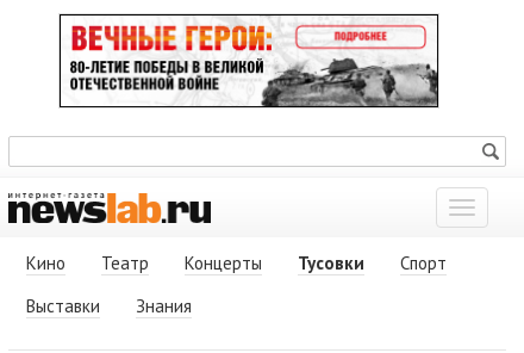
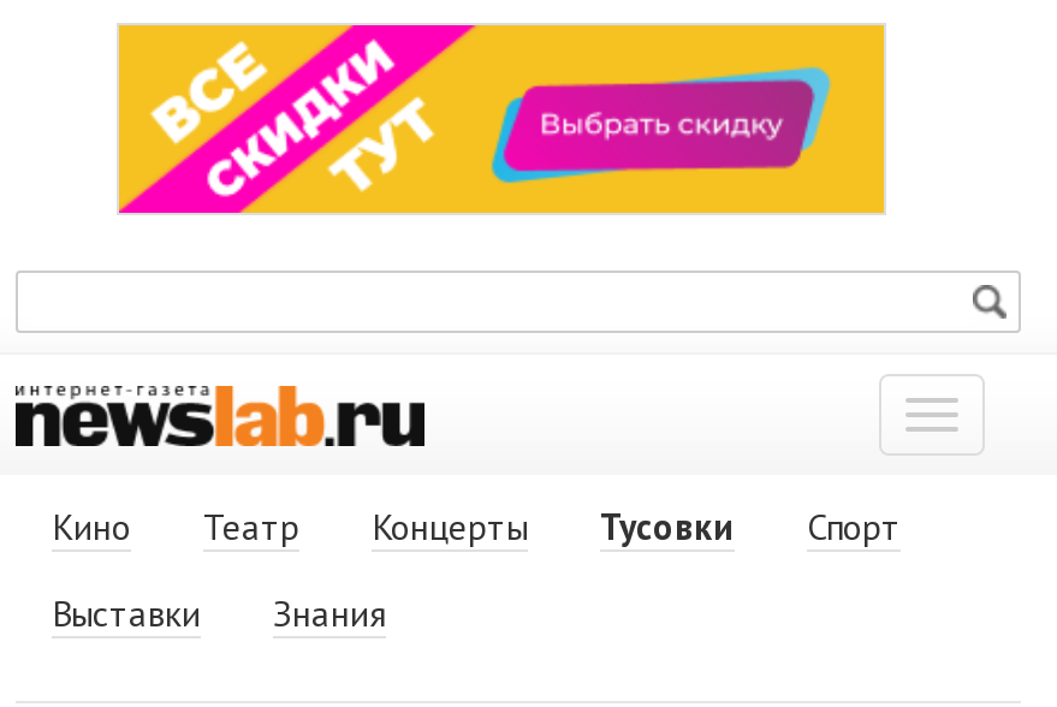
[58,13,439,109] [image] -> [117,23,886,215] [image]

